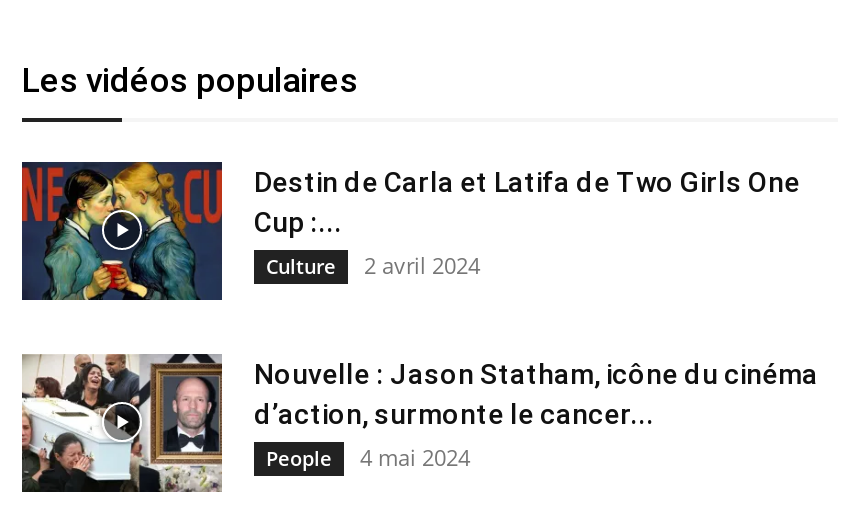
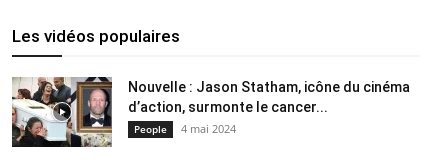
[20,160,800,302] [image] | Destin de Carla et Latifa de Two Girls One | Cup :... | Culture | 2 avril 2024 -> none

